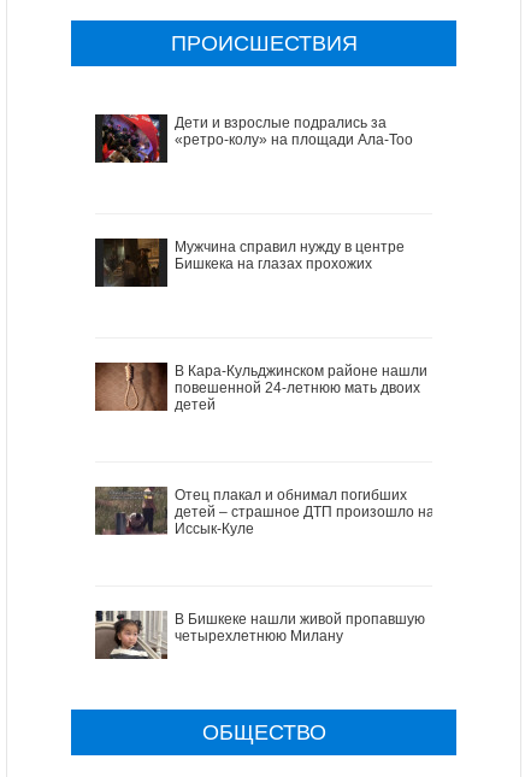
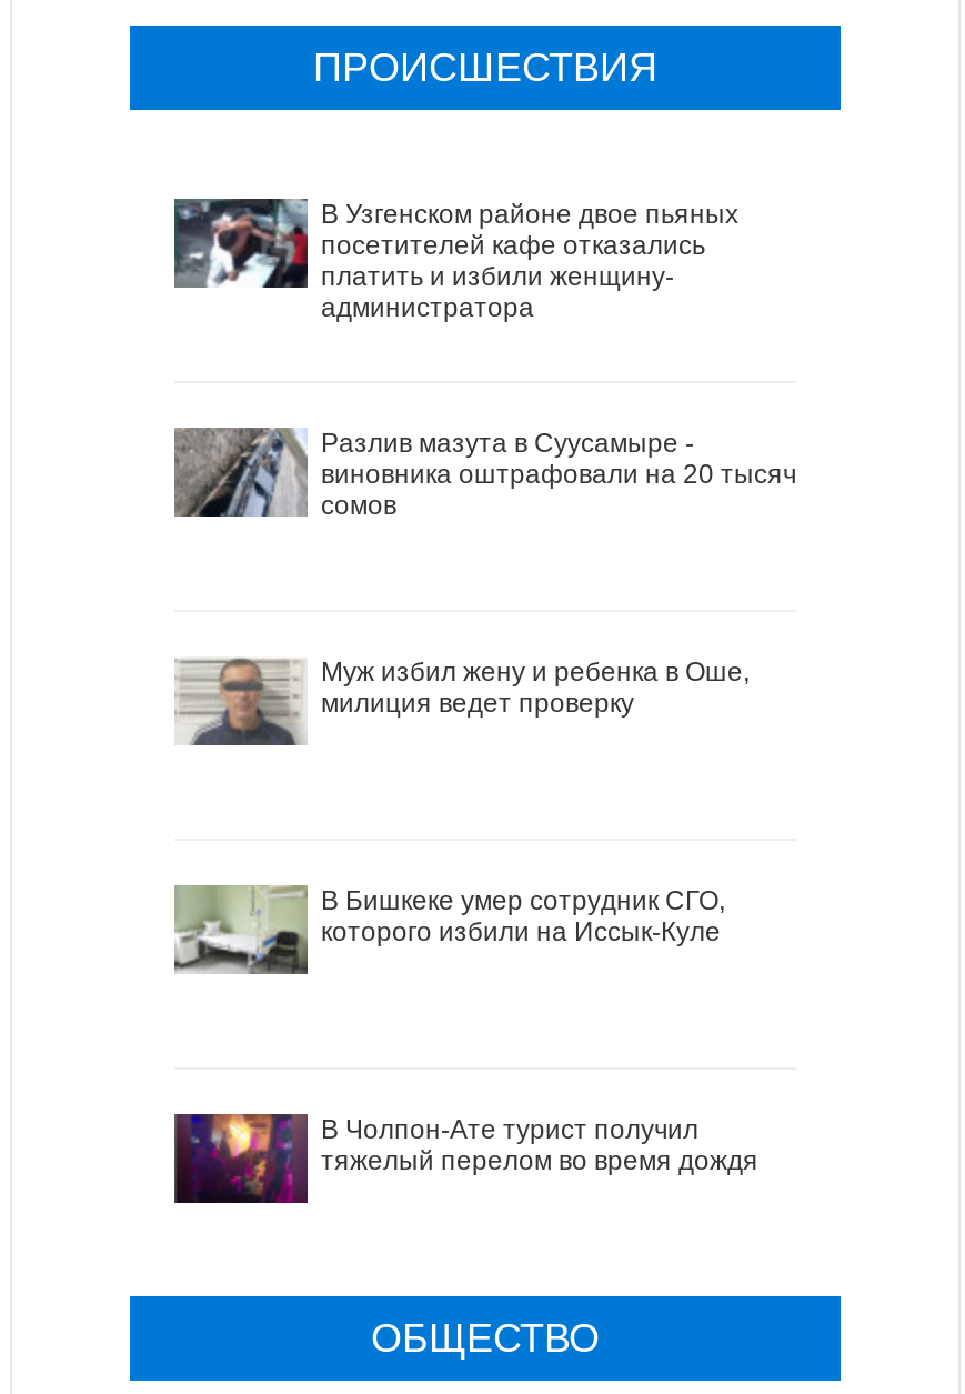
[95,113,413,164] [image] | Дети и взрослые подрались за | «ретро-колу» на площади Ала-Тоо -> [174,197,738,323] [image] | В Узгенском районе двое пьяных | посетителей кафе отказались | платить и избили женщину- | администратора
[95,238,405,288] [image] | Мужчина справил нужду в центре | Бишкека на глазах прохожих -> [174,427,796,521] [image] | Разлив мазута в Суусамыре - | виновника оштрафовали на 20 тысяч | сомов
[94,361,427,413] [image] | В Кара-Кульджинском районе нашли | повешенной 24-летнюю мать двоих | детей -> [174,656,750,748] [image] | Муж избил жену и ребенка в Оше, | милиция ведет проверку
[94,486,435,537] [image] | Отец плакал и обнимал погибших | детей – страшное ДТП произошло на | Иссык-Куле -> [174,885,725,974] [image] | В Бишкеке умер сотрудник СГО, | которого избили на Иссык-Куле
[95,611,425,660] [image] | В Бишкеке нашли живой пропавшую | четырехлетнюю Милану -> [174,1114,758,1203] [image] | В Чолпон-Ате турист получил | тяжелый перелом во время дождя

